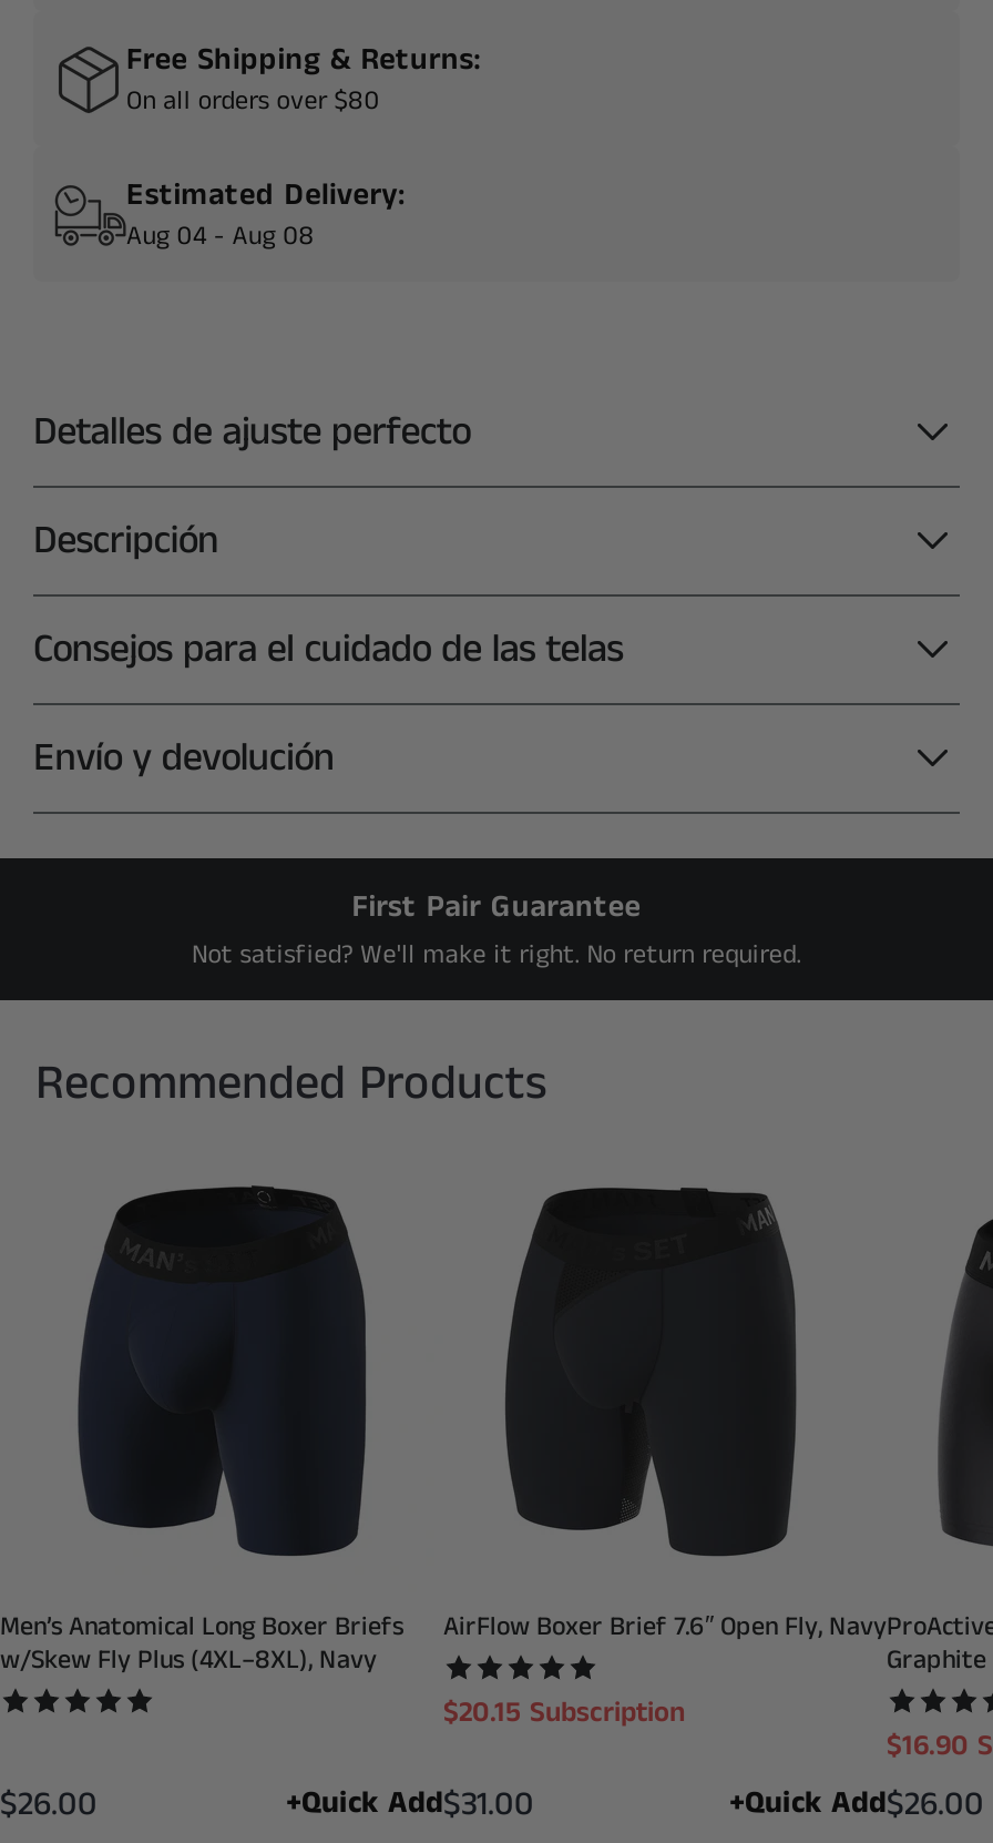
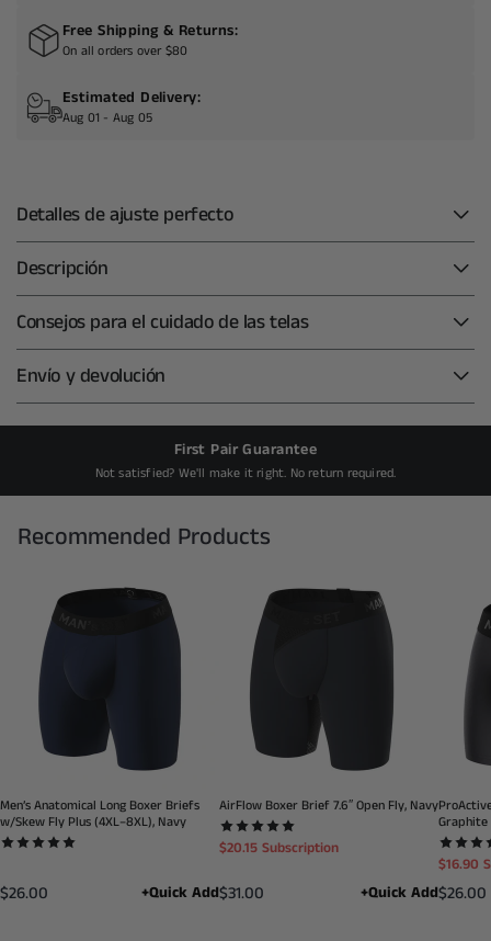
[126,218,315,255] Aug 04 - Aug 08 -> [62,109,152,127] Aug 01 - Aug 05

